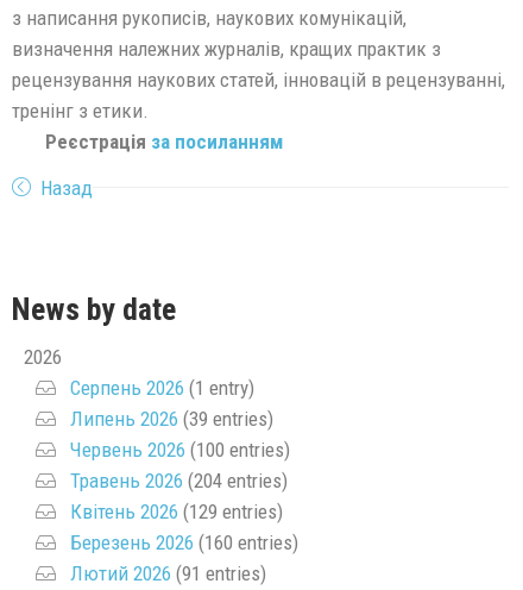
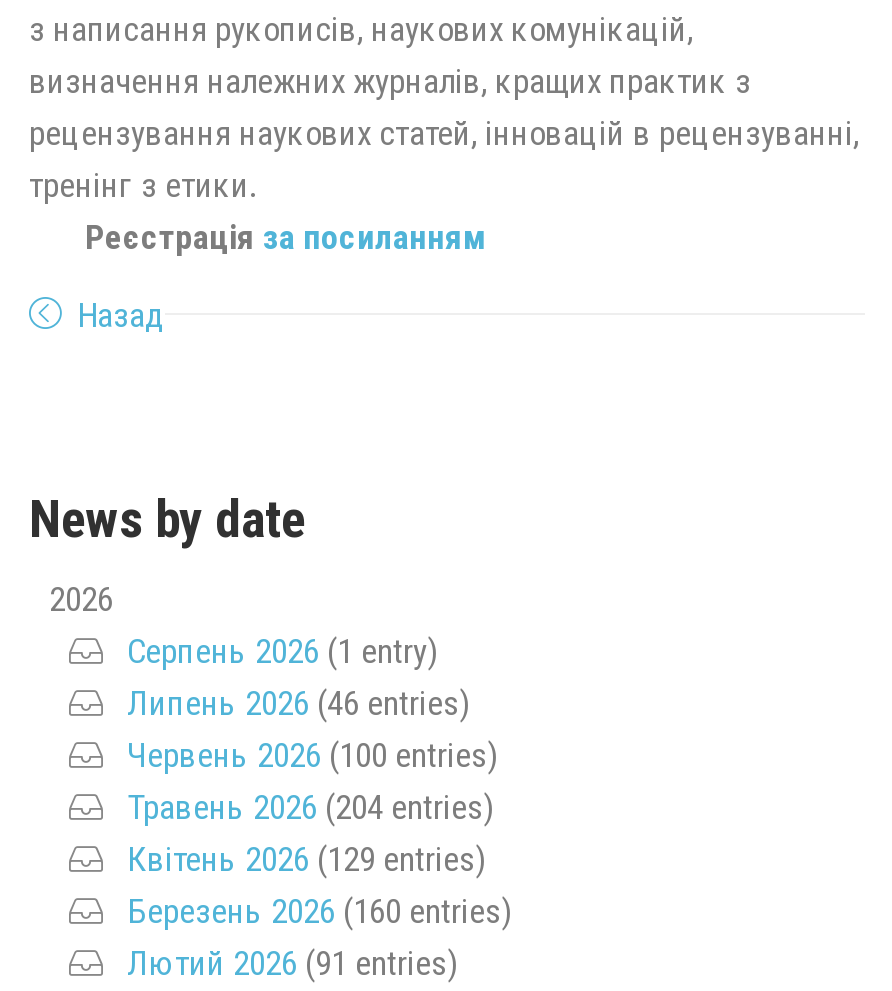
[70,406,273,430] Липень 2026 (39 entries) -> [127,682,469,722] Липень 2026 (46 entries)

